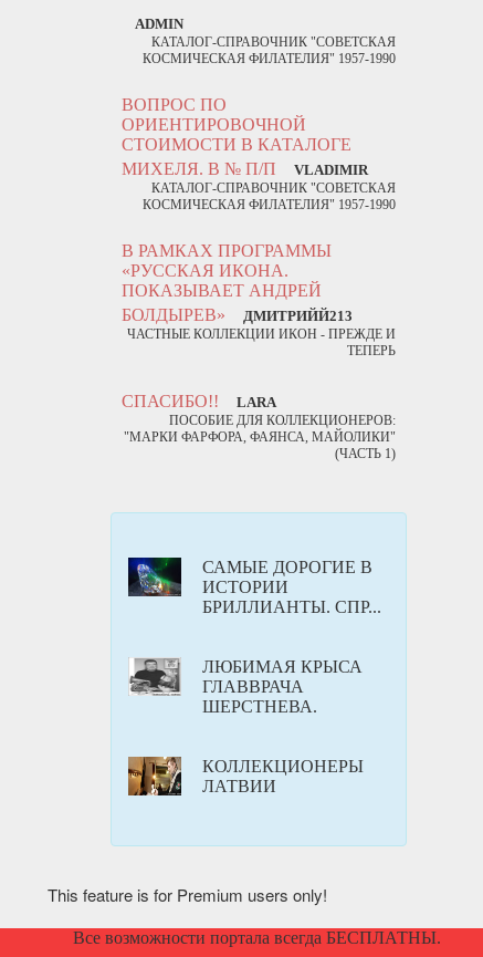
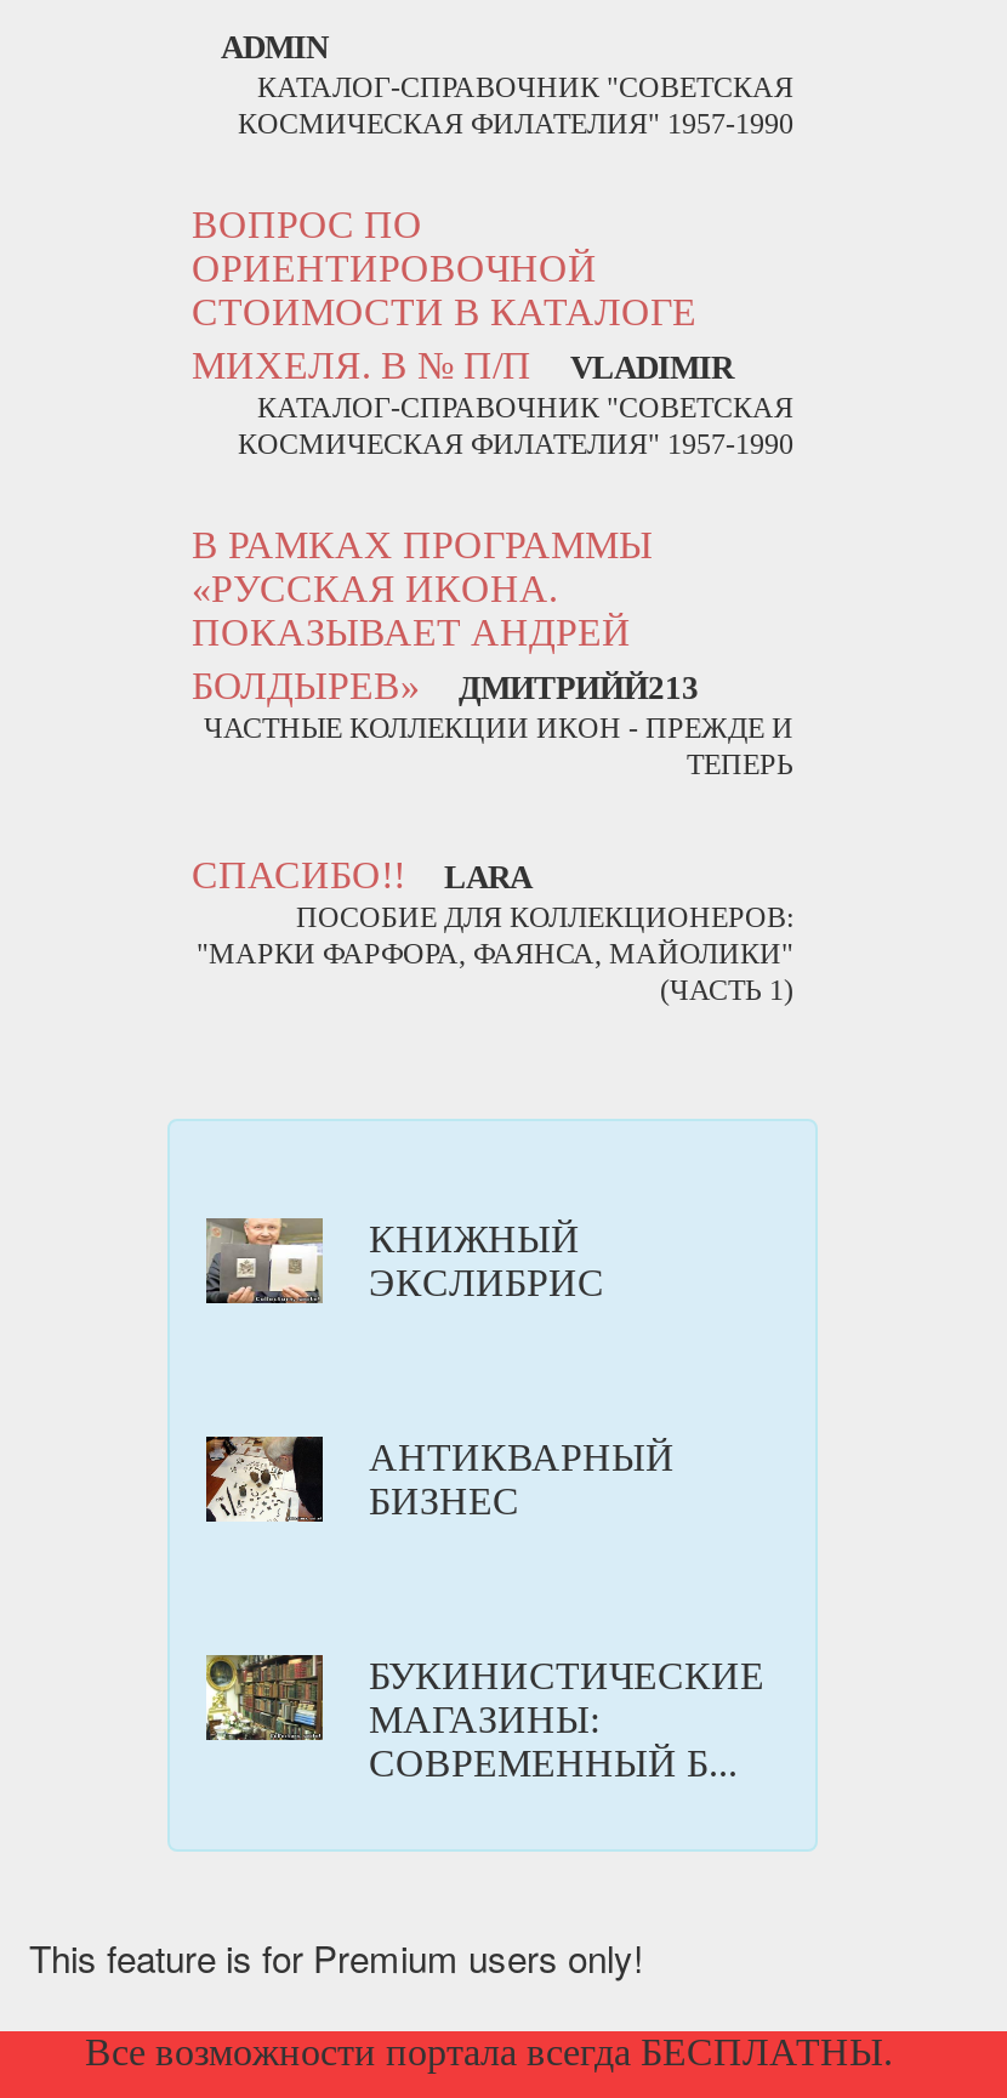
[127,556,381,616] [image] | САМЫЕ ДОРОГИЕ В | ИСТОРИИ | БРИЛЛИАНТЫ. СПР... -> [204,1216,604,1306] [image] | КНИЖНЫЙ | ЭКСЛИБРИС
[128,657,363,716] [image] | ЛЮБИМАЯ КРЫСА | ГЛАВВРАЧА | ШЕРСТНЕВА. -> [204,1434,675,1524] [image] | АНТИКВАРНЫЙ | БИЗНЕС
[127,756,364,797] [image] | КОЛЛЕКЦИОНЕРЫ | ЛАТВИИ -> [204,1653,764,1784] [image] | БУКИНИСТИЧЕСКИЕ | МАГАЗИНЫ: | СОВРЕМЕННЫЙ Б...

